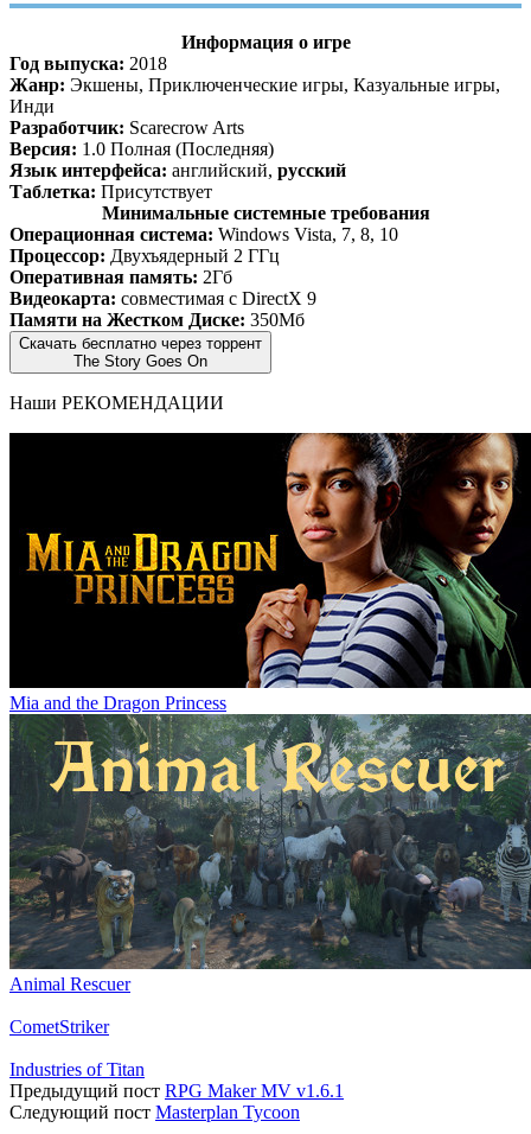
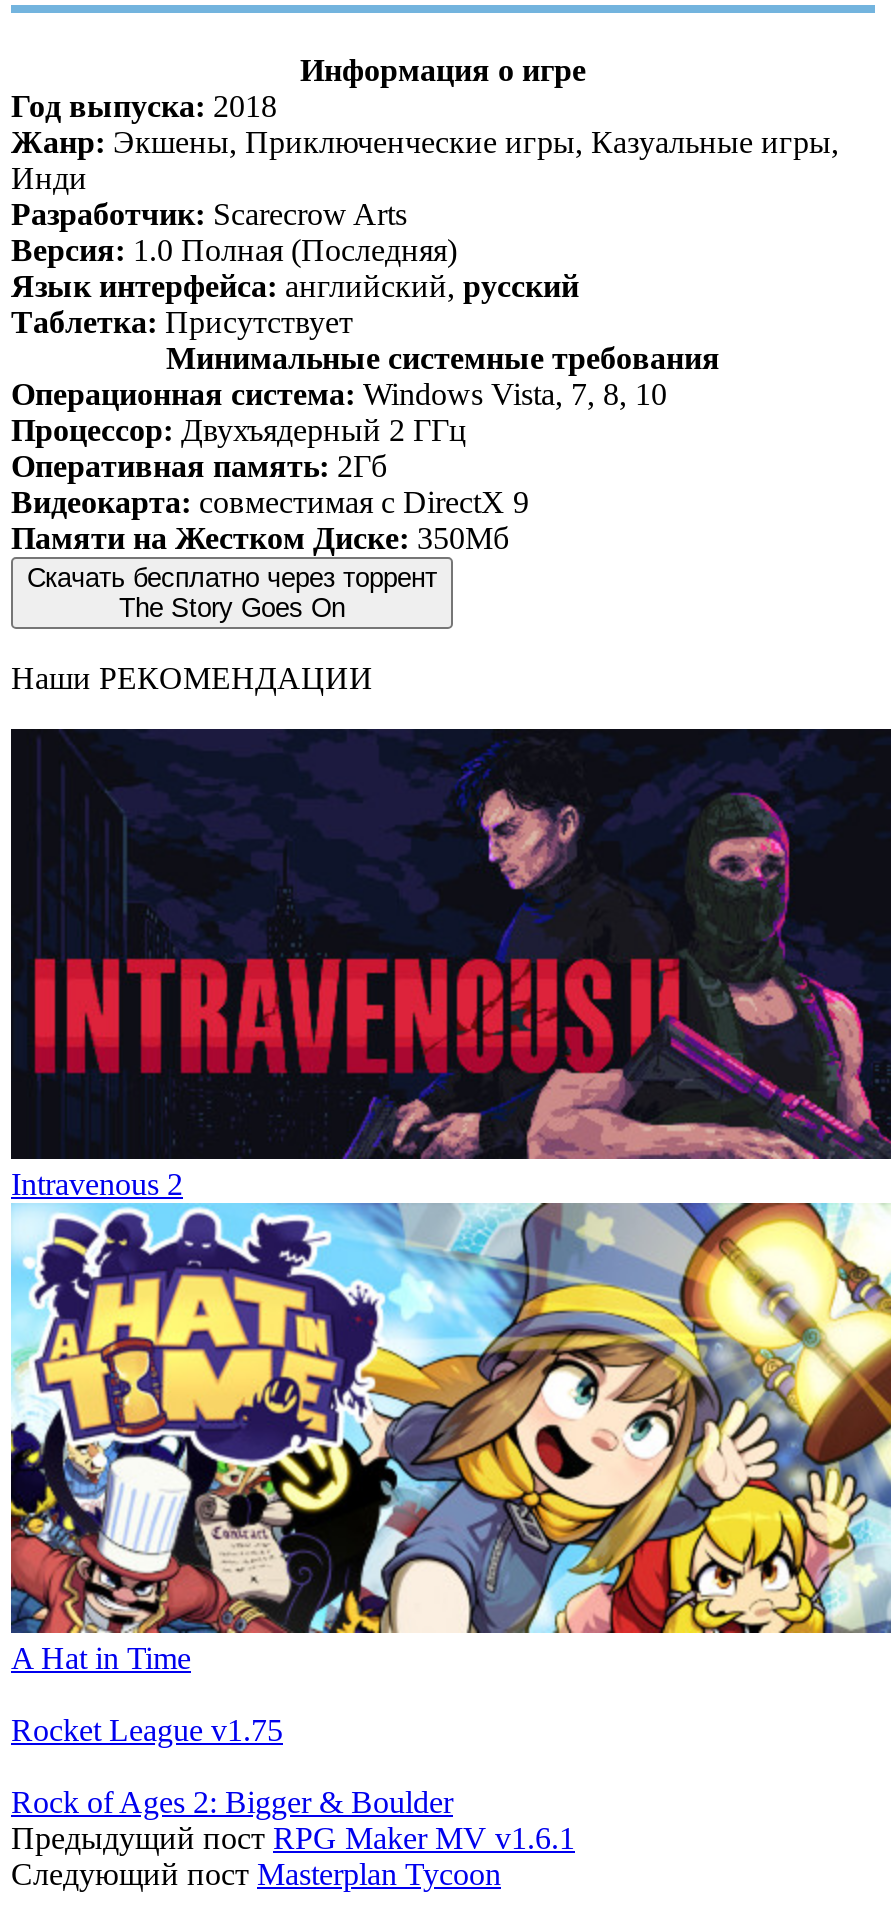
[9,432,527,713] [image] | Mia and the Dragon Princess -> [11,727,885,1201] [image] | Intravenous 2
[8,713,527,994] [image] | Animal Rescuer -> [9,1201,885,1675] [image] | A Hat in Time
[9,1017,109,1037] CometStriker -> [11,1713,283,1747] Rocket League v1.75
[9,1060,145,1080] Industries of Titan -> [11,1785,453,1819] Rock of Ages 2: Bigger & Boulder

